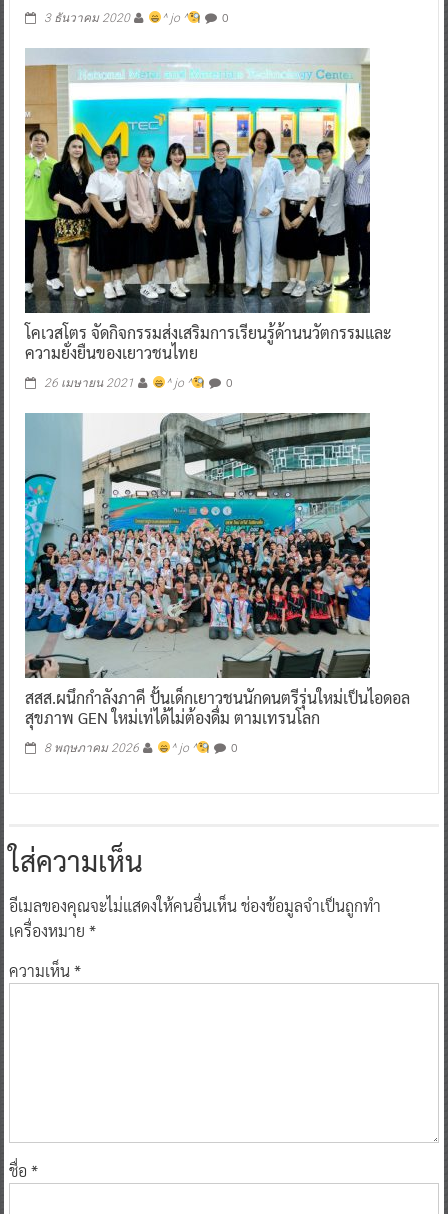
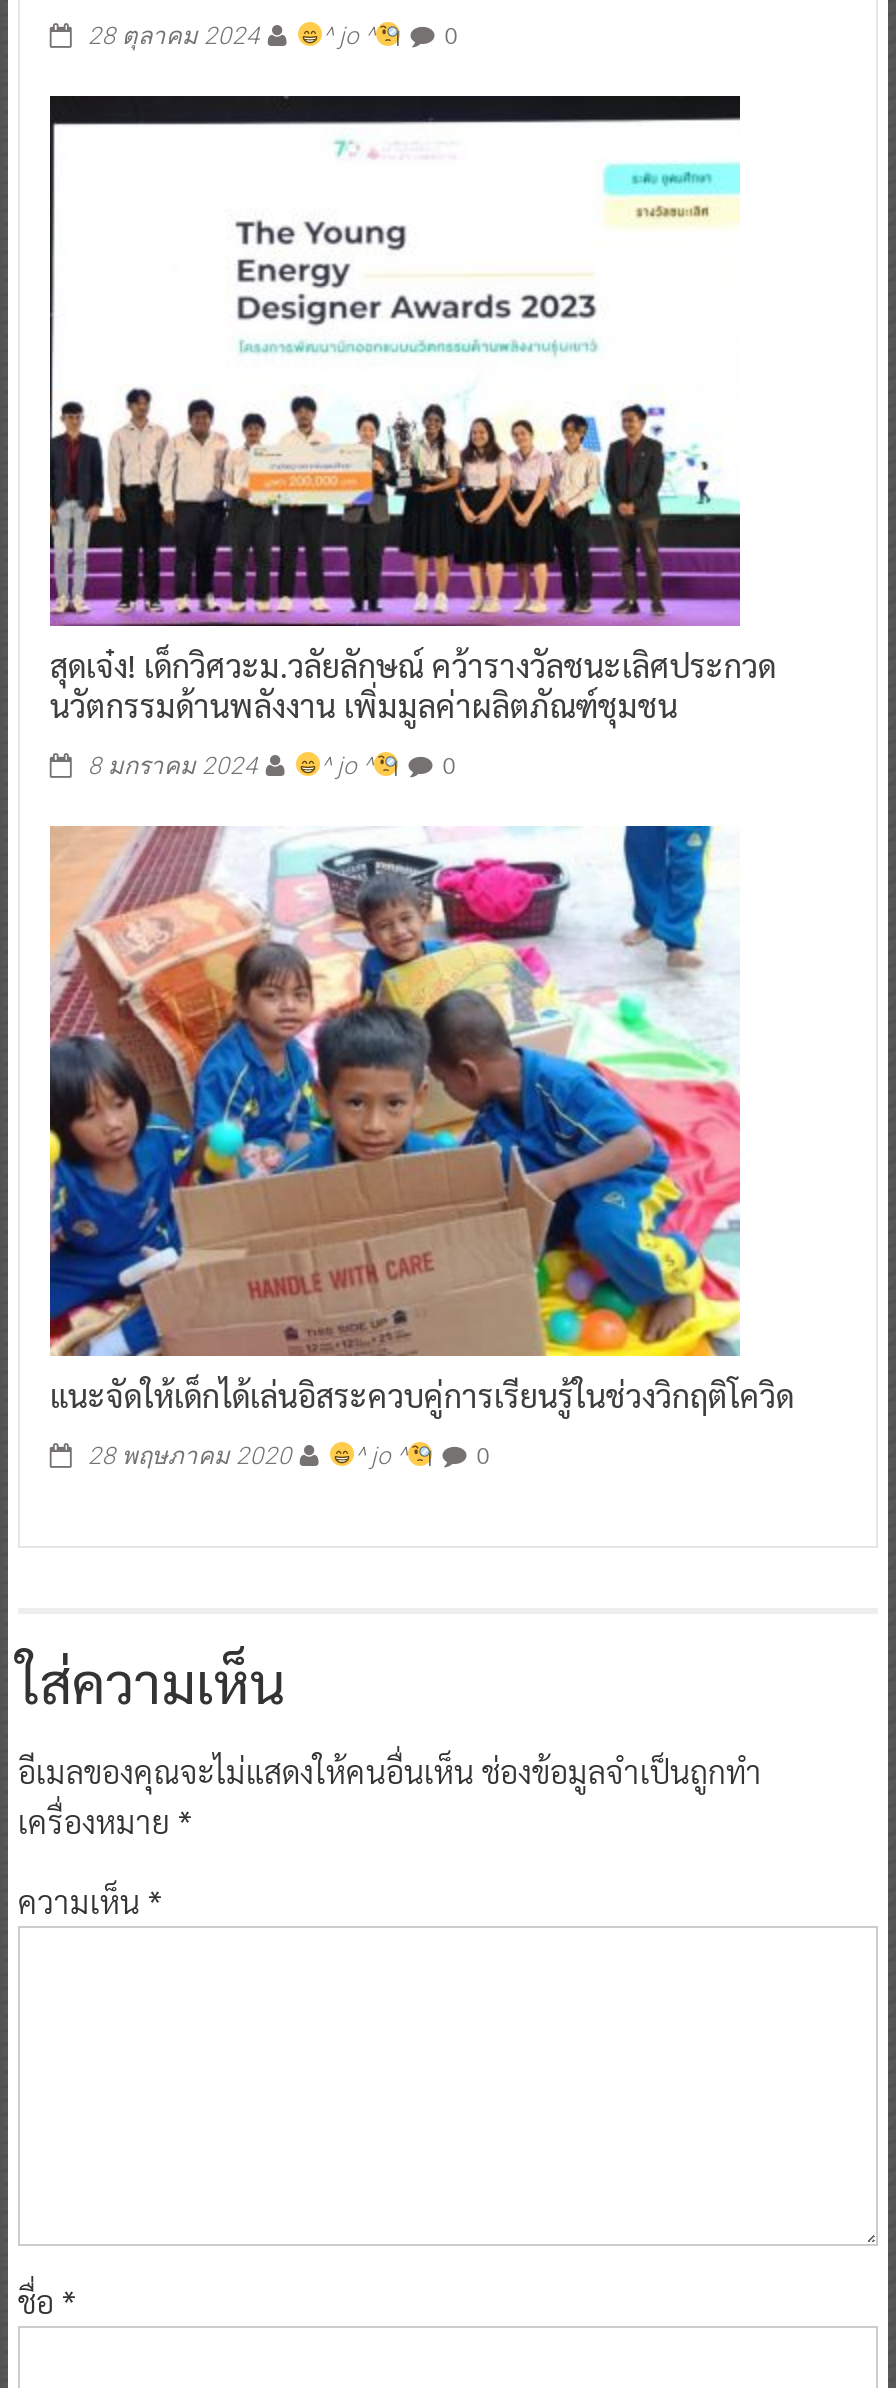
[44,11,130,25] 3 ธันวาคม 2020 -> [88,22,260,50] 28 ตุลาคม 2024
[24,48,392,363] [image] | โคเวสโตร จัดกิจกรรมส่งเสริมการเรียนรู้ด้านนวัตกรรมและ | ความยั่งยืนของเยาวชนไทย -> [48,94,776,726] [image] | สุดเจ๋ง! เด็กวิศวะม.วลัยลักษณ์ คว้ารางวัลชนะเลิศประกวด | นวัตกรรมด้านพลังงาน เพิ่มมูลค่าผลิตภัณฑ์ชุมชน
[44,376,134,390] 26 เมษายน 2021 -> [88,752,258,780] 8 มกราคม 2024
[24,412,410,728] [image] | สสส.ผนึกกำลังภาคี ปั้นเด็กเยาวชนนักดนตรีรุ่นใหม่เป็นไอดอล | สุขภาพ GEN ใหม่เท่ได้ไม่ต้องดื่ม ตามเทรนโลก -> [48,824,794,1416] [image] | แนะจัดให้เด็กได้เล่นอิสระควบคู่การเรียนรู้ในช่วงวิกฤติโควิด
[44,741,139,755] 8 พฤษภาคม 2026 -> [88,1442,292,1470] 28 พฤษภาคม 2020

